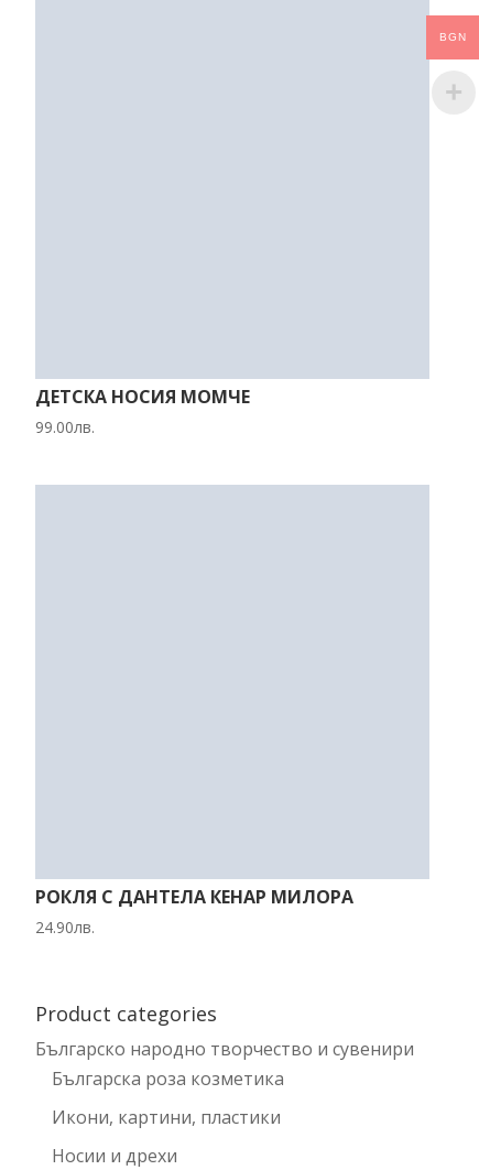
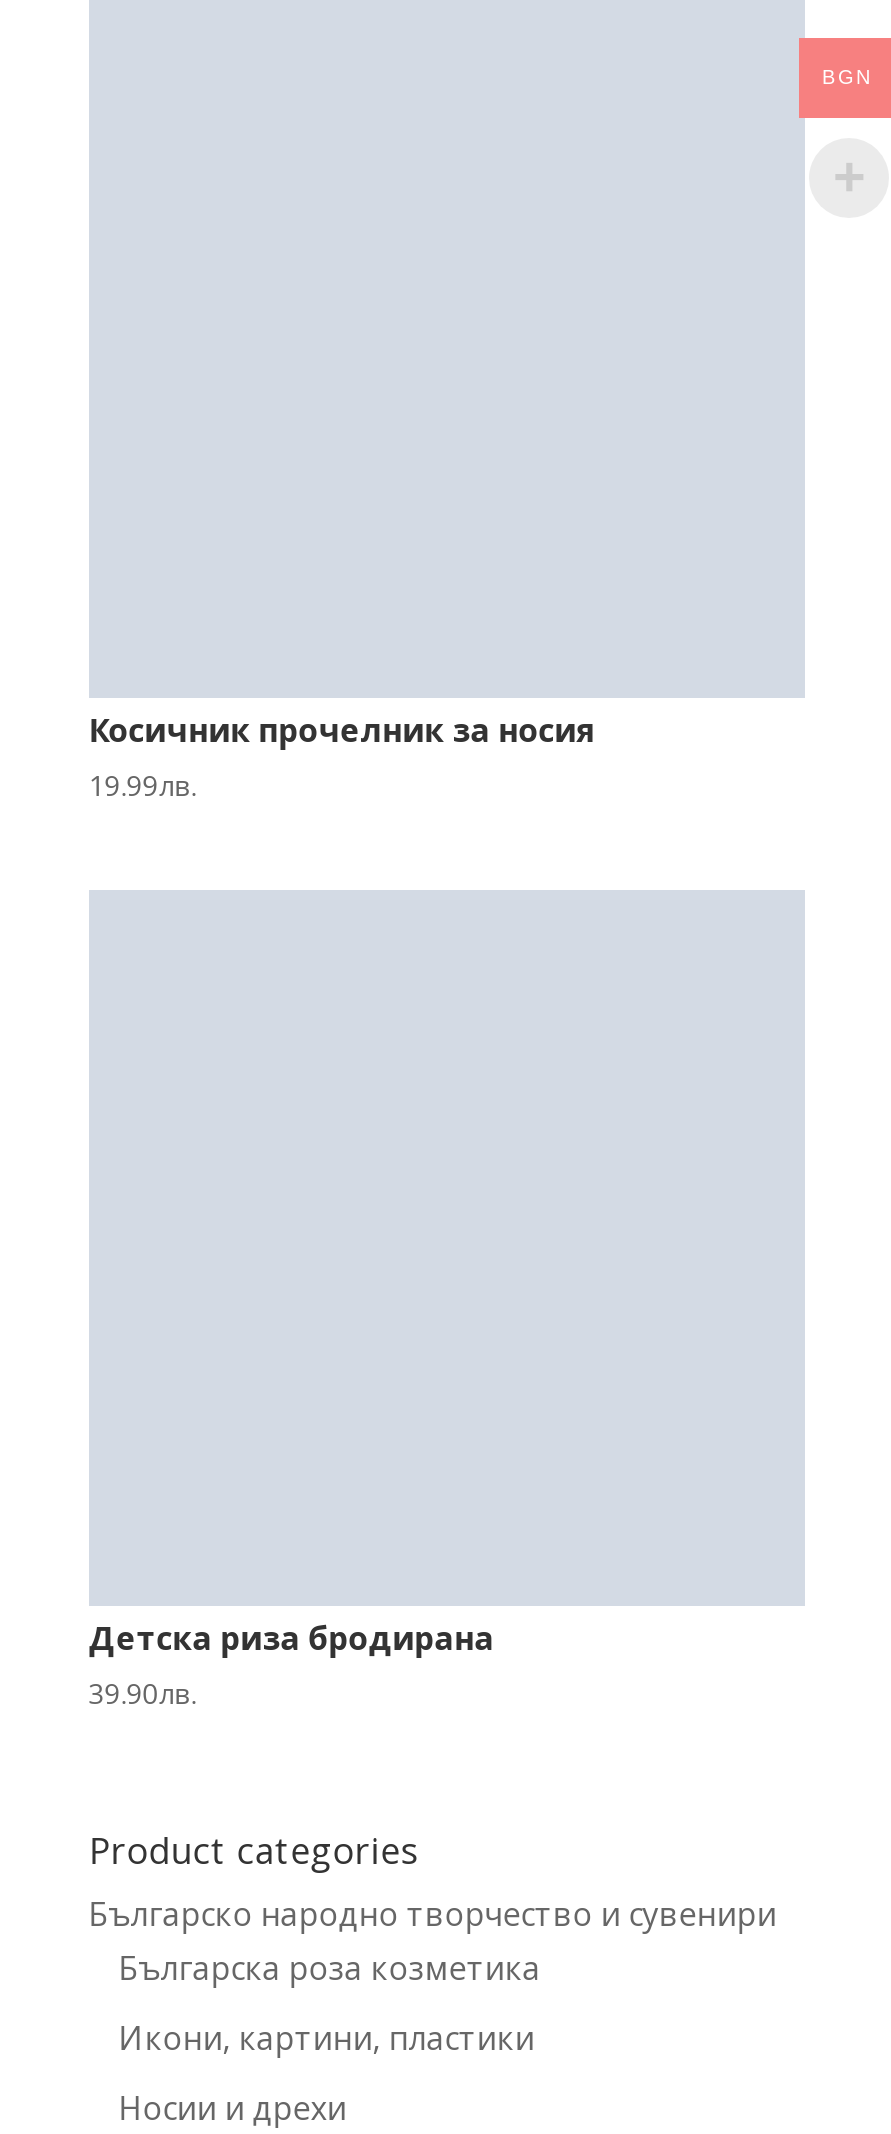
[35,384,250,437] ДЕТСКА НОСИЯ МОМЧЕ | 99.00лв. -> [89,707,597,803] Косичник прочелник за носия | 19.99лв.
[35,885,353,938] РОКЛЯ С ДАНТЕЛА КЕНАР МИЛОРА | 24.90лв. -> [89,1617,495,1713] Детска риза бродирана | 39.90лв.

